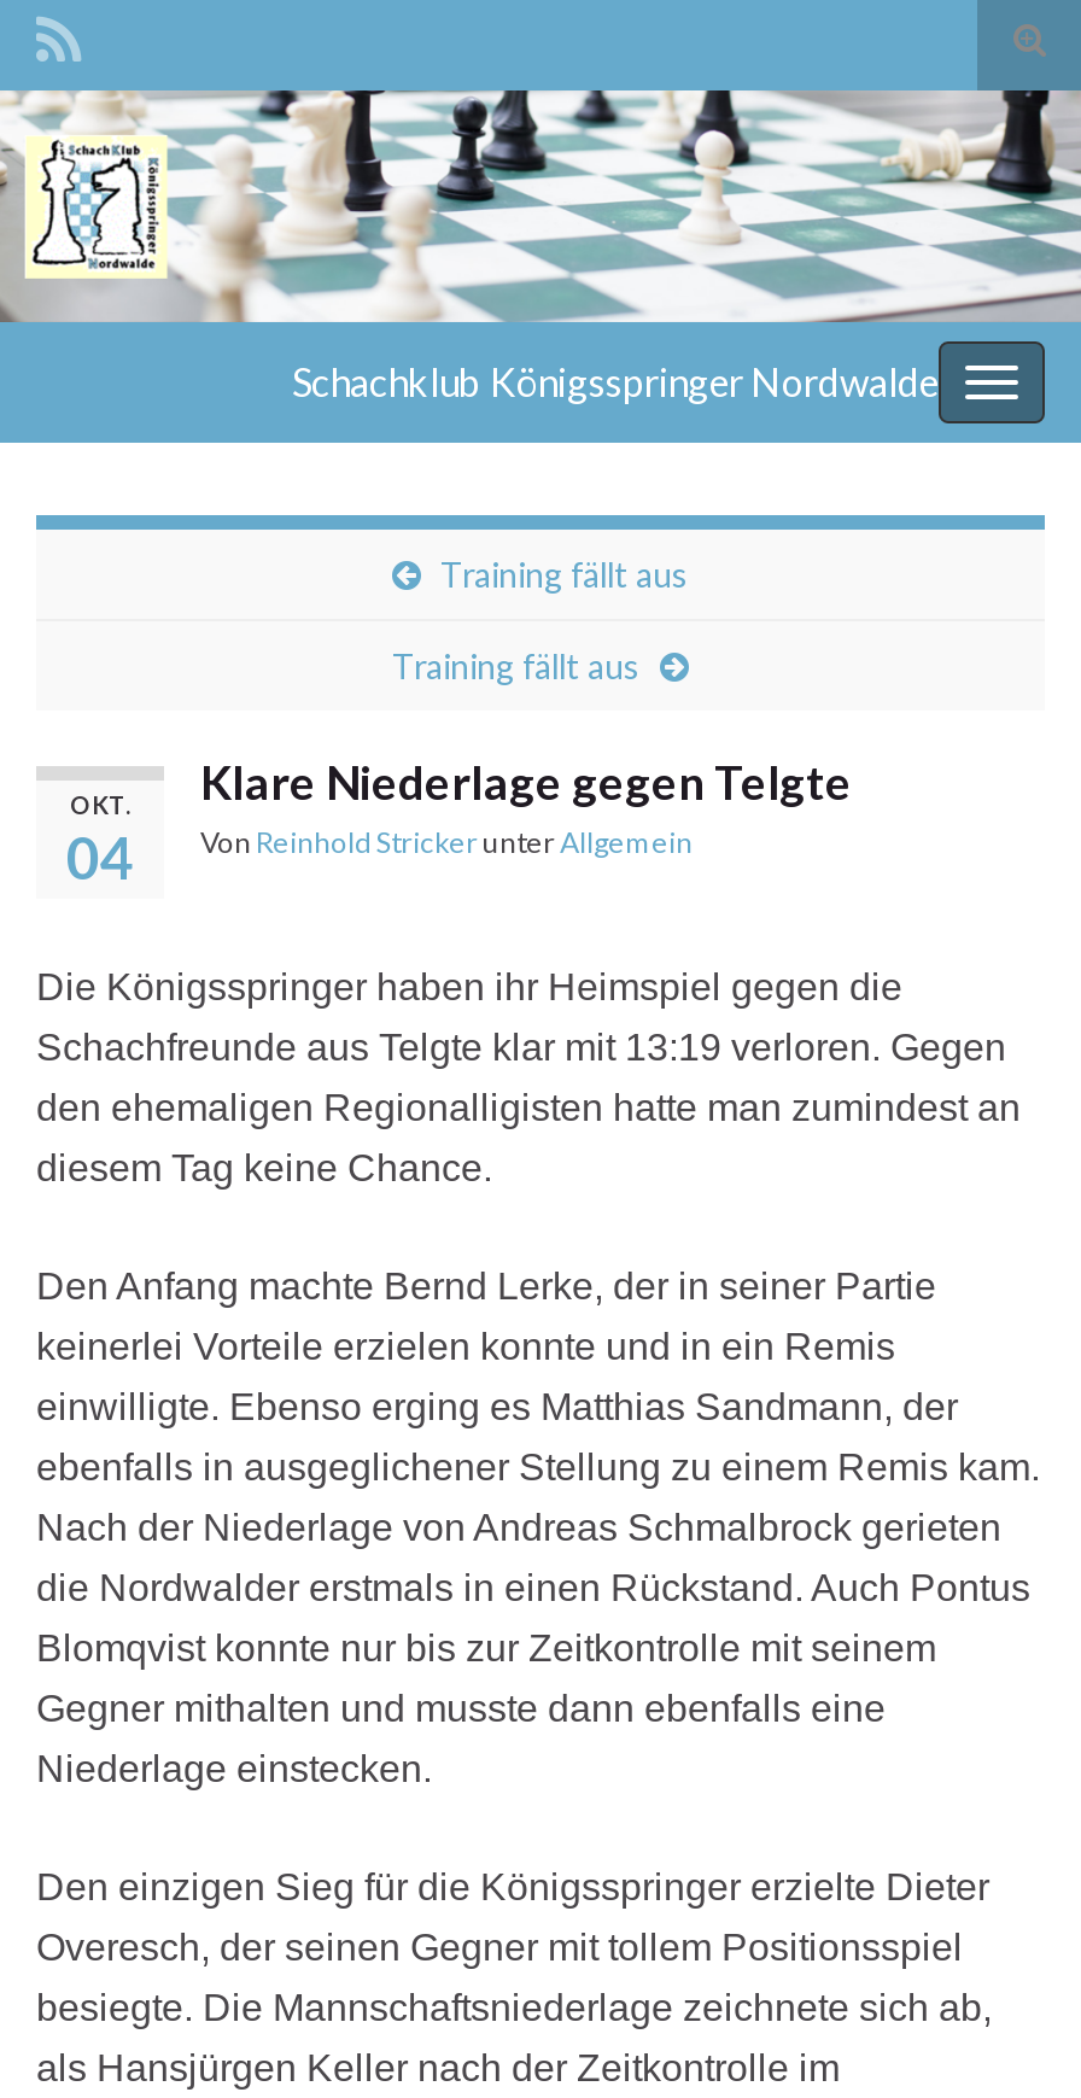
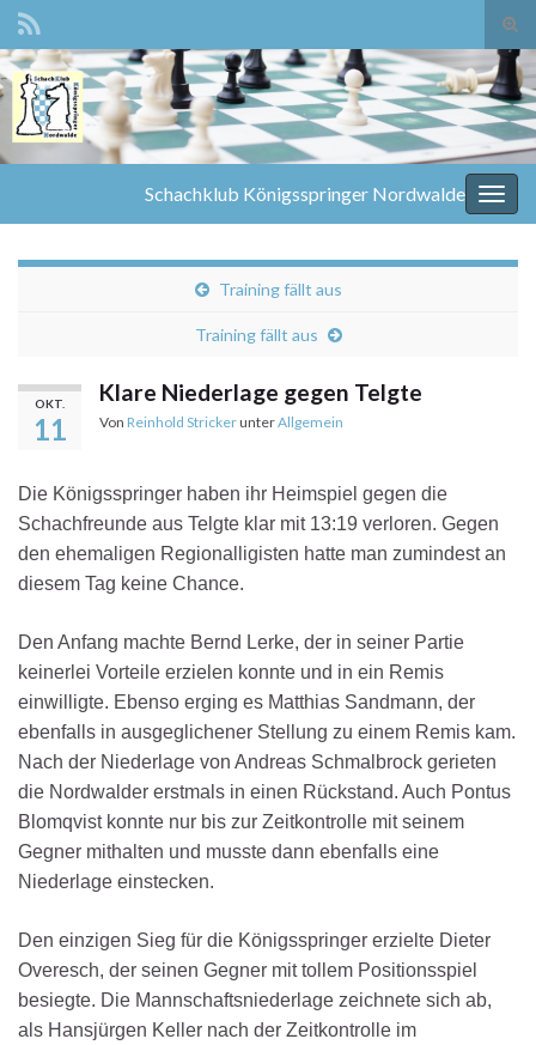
[66,821,693,891] 04 Von Reinhold Stricker unter Allgemein -> [33,411,343,446] 11 Von Reinhold Stricker unter Allgemein

